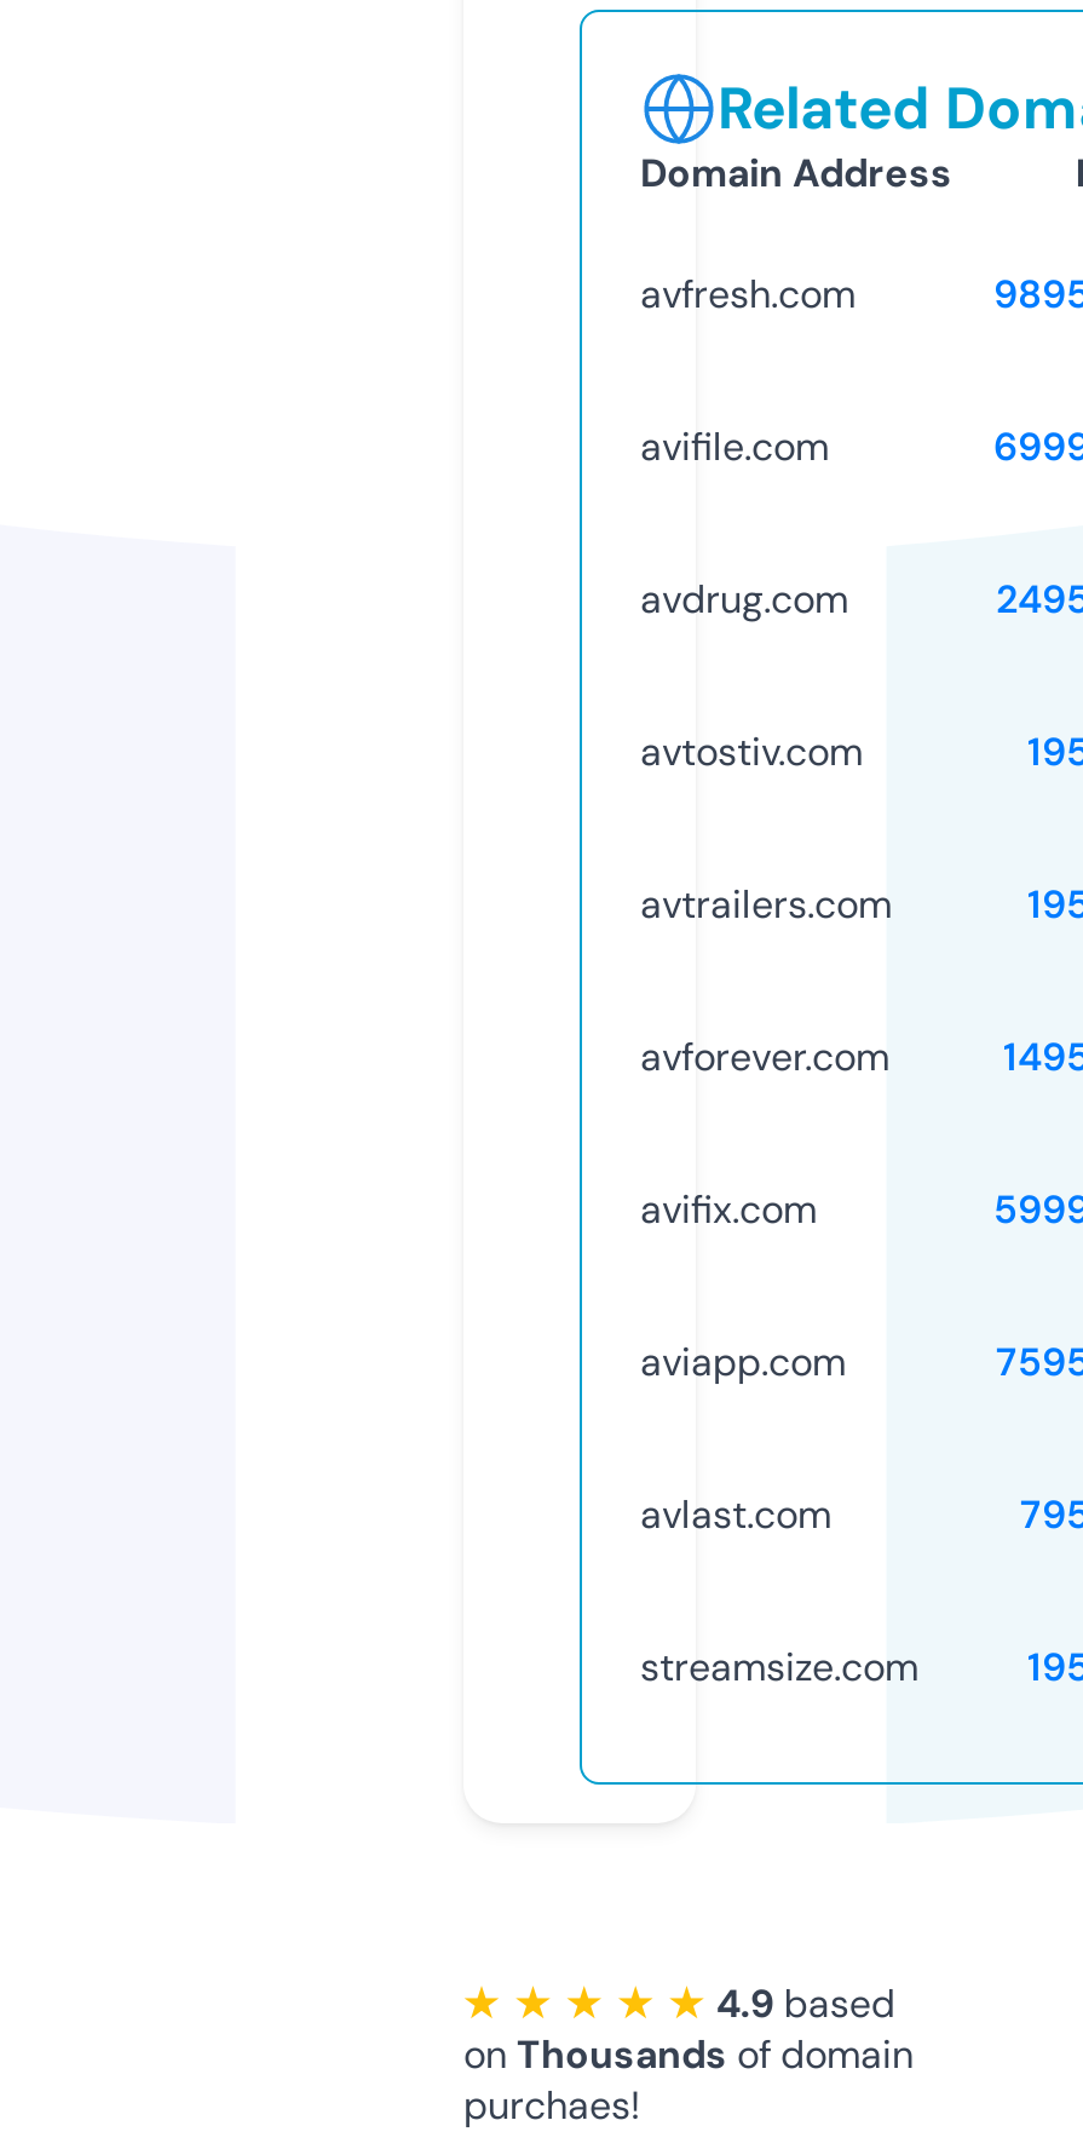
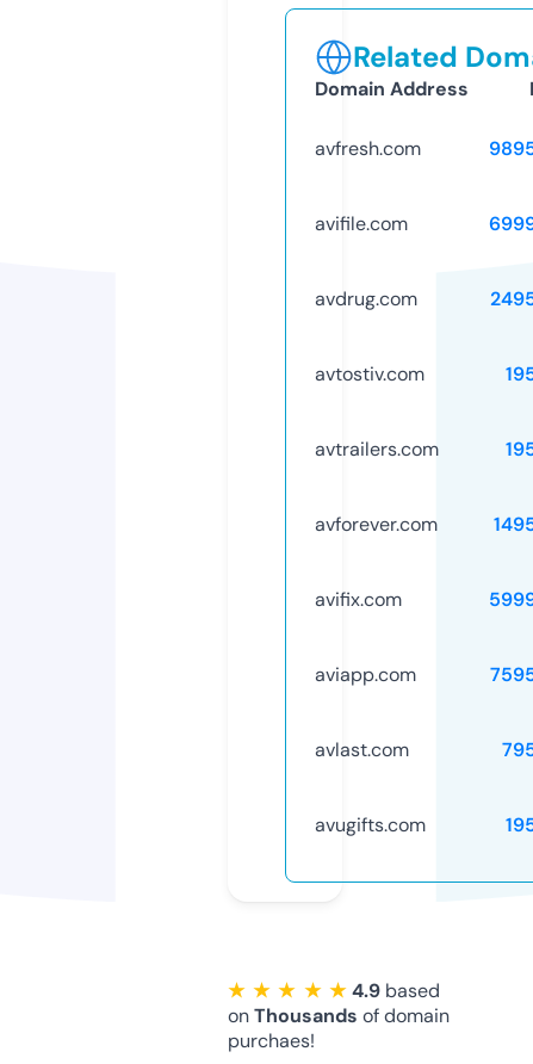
[640,1641,918,1692] streamsize.com -> [315,812,426,837] avugifts.com

